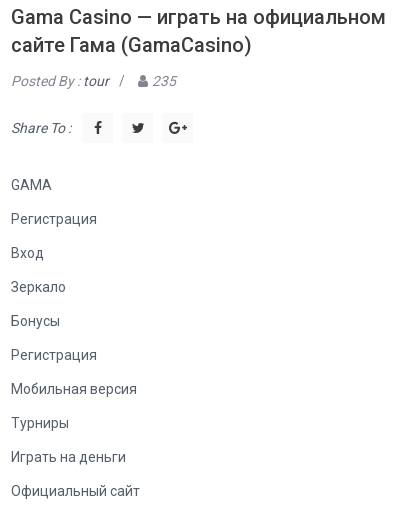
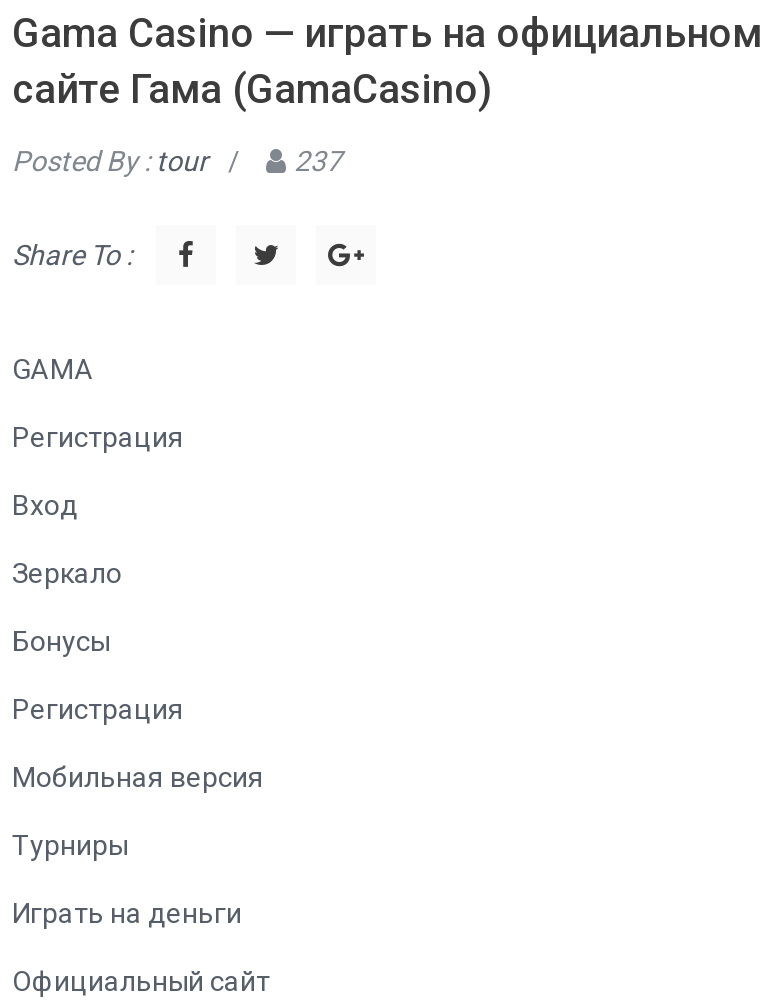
[152,73,176,89] 235 -> [294,145,342,177] 237

